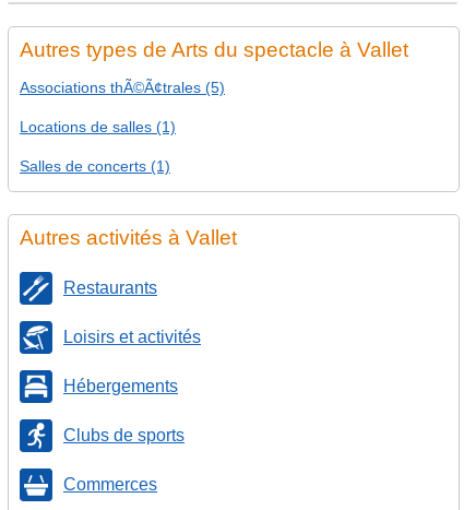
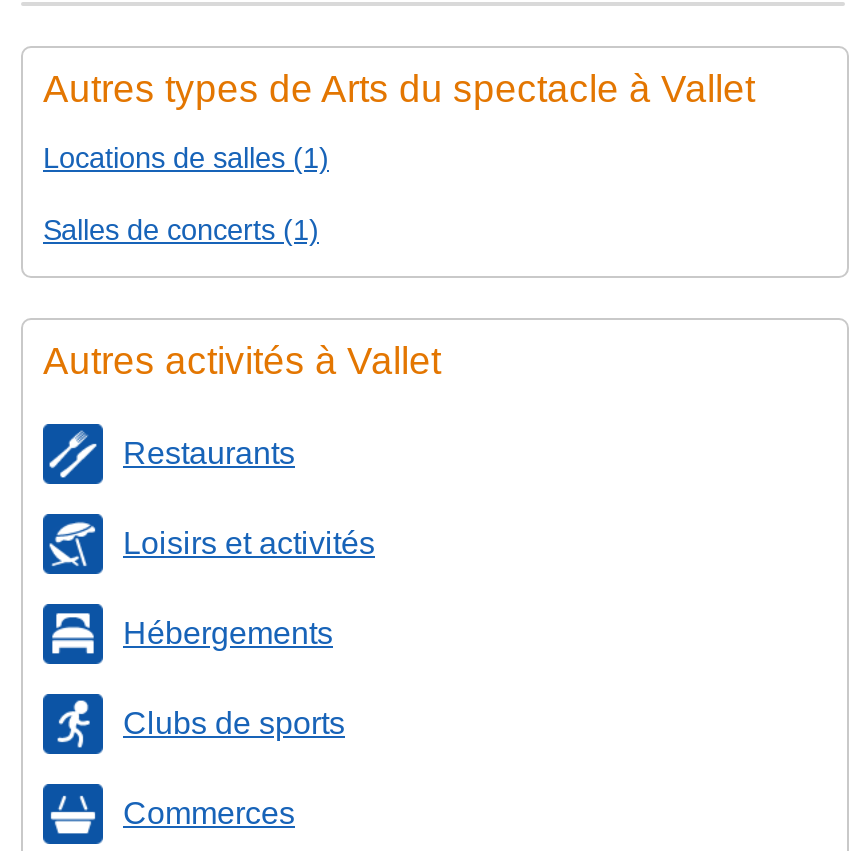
[20,79,225,96] Associations thÃ©Ã¢trales (5) -> none

